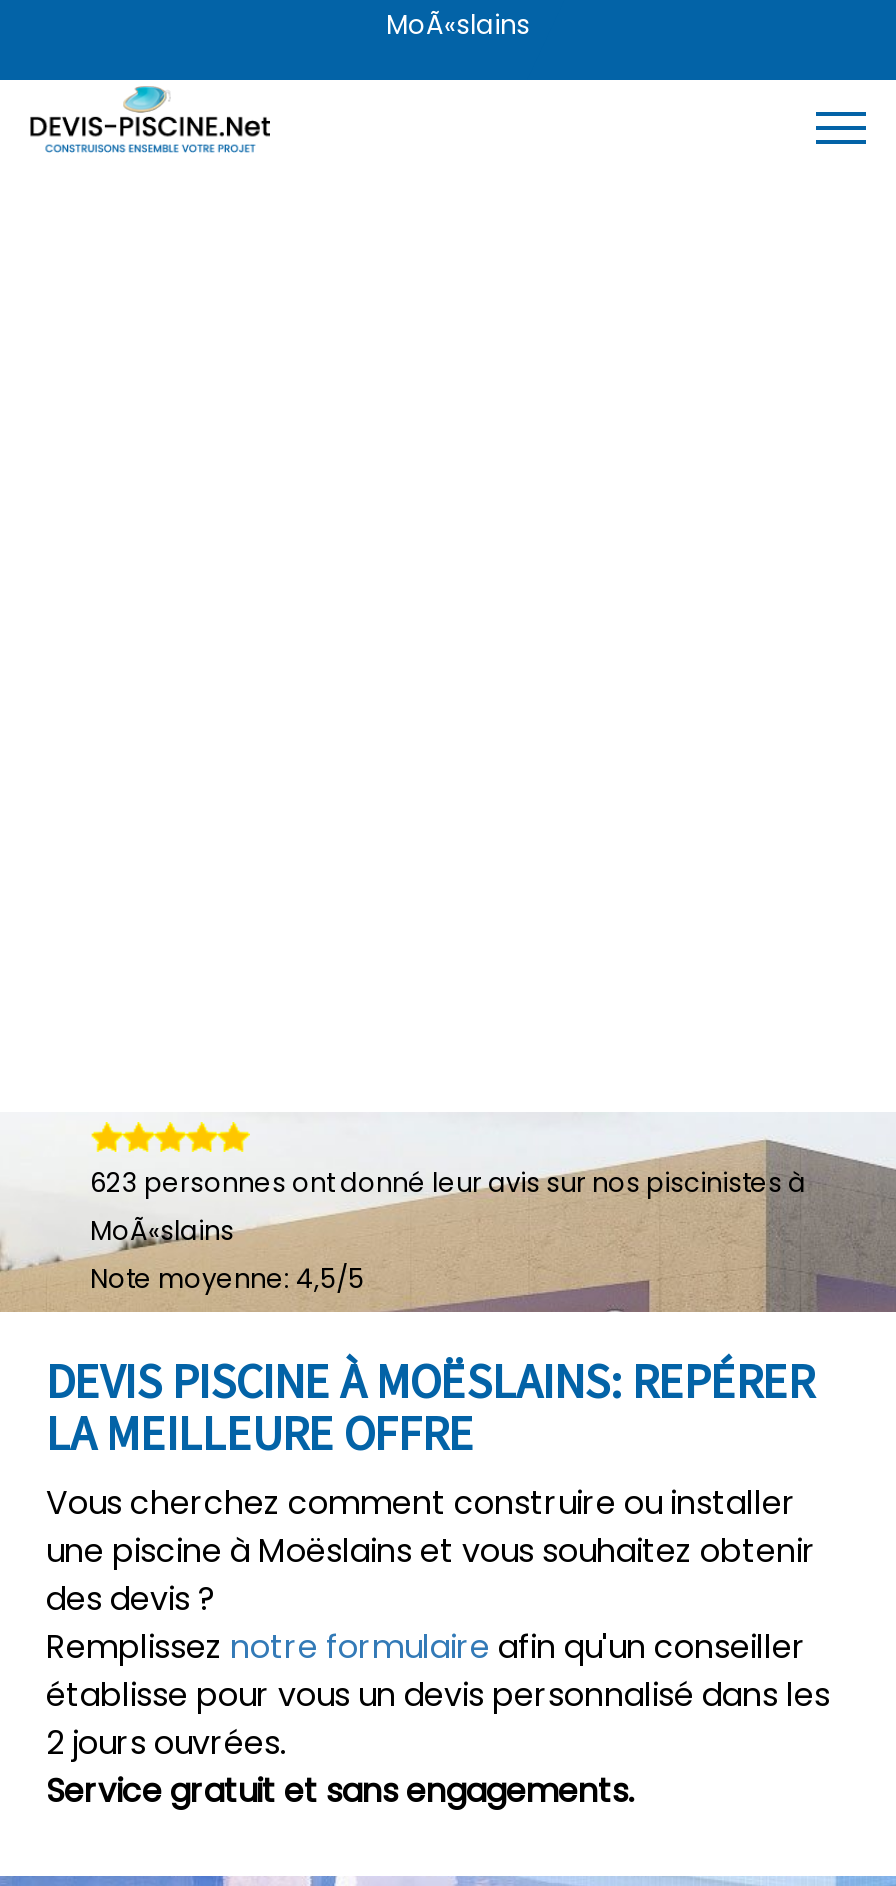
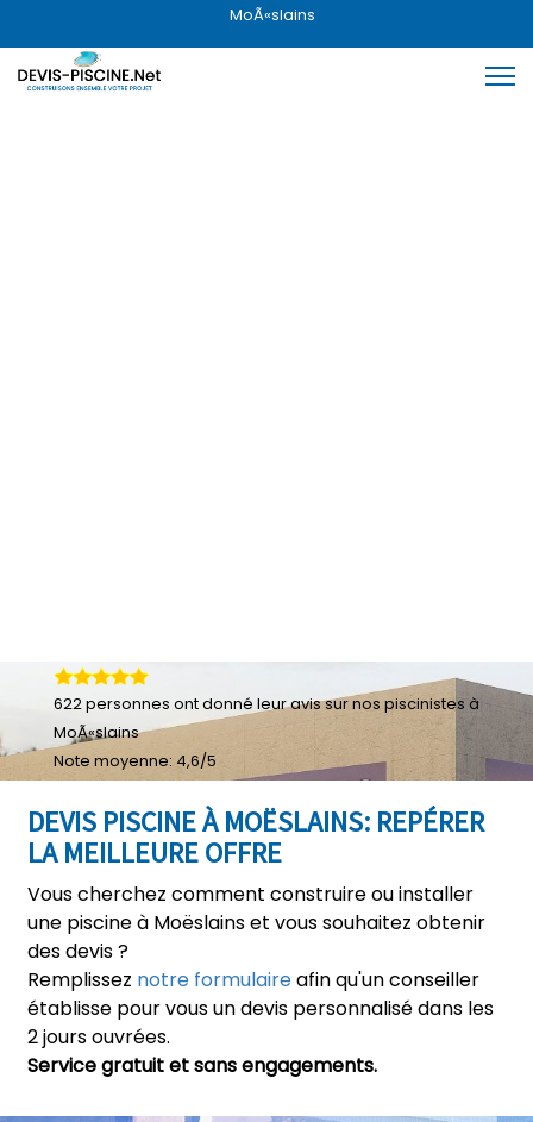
[90,1164,806,1202] 623 personnes ont donné leur avis sur nos piscinistes à -> [54,692,479,715] 622 personnes ont donné leur avis sur nos piscinistes à
[90,1260,364,1298] Note moyenne: 4,5/5 -> [54,750,217,772] Note moyenne: 4,6/5

